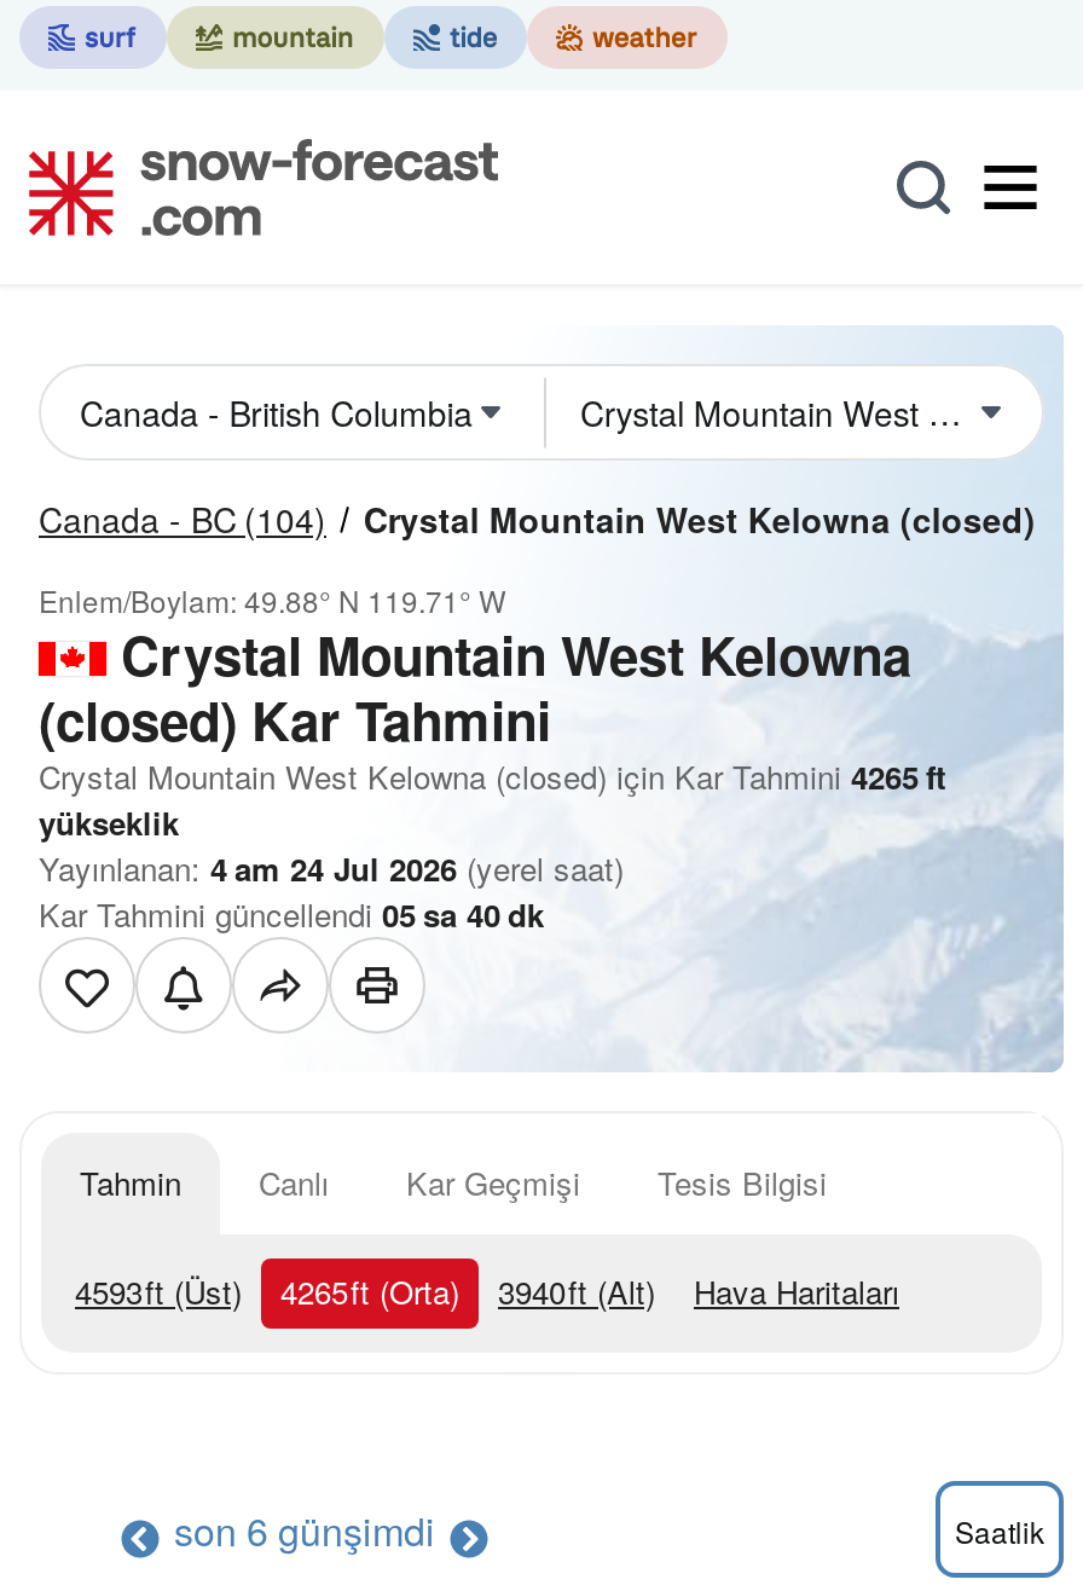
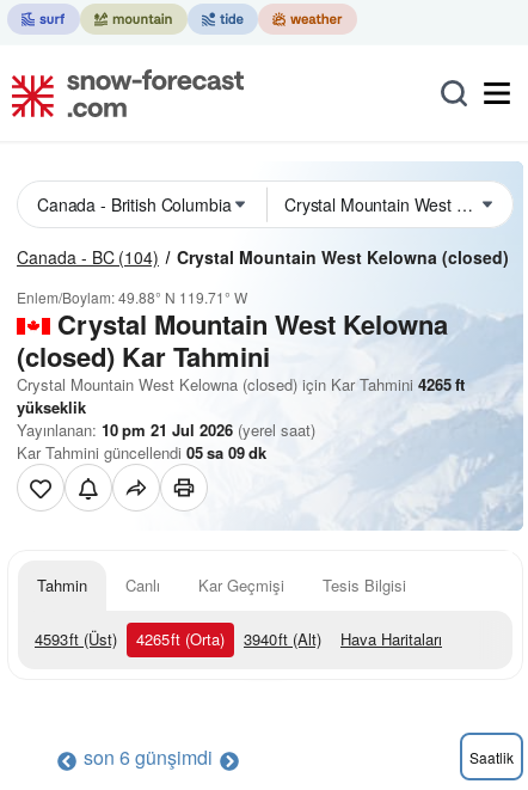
[39,845,624,891] Yayınlanan: 4 am 24 Jul 2026 (yerel saat) -> [17,418,315,441] Yayınlanan: 10 pm 21 Jul 2026 (yerel saat)
[39,891,544,937] Kar Tahmini güncellendi 05 sa 40 dk -> [17,441,266,464] Kar Tahmini güncellendi 05 sa 09 dk

